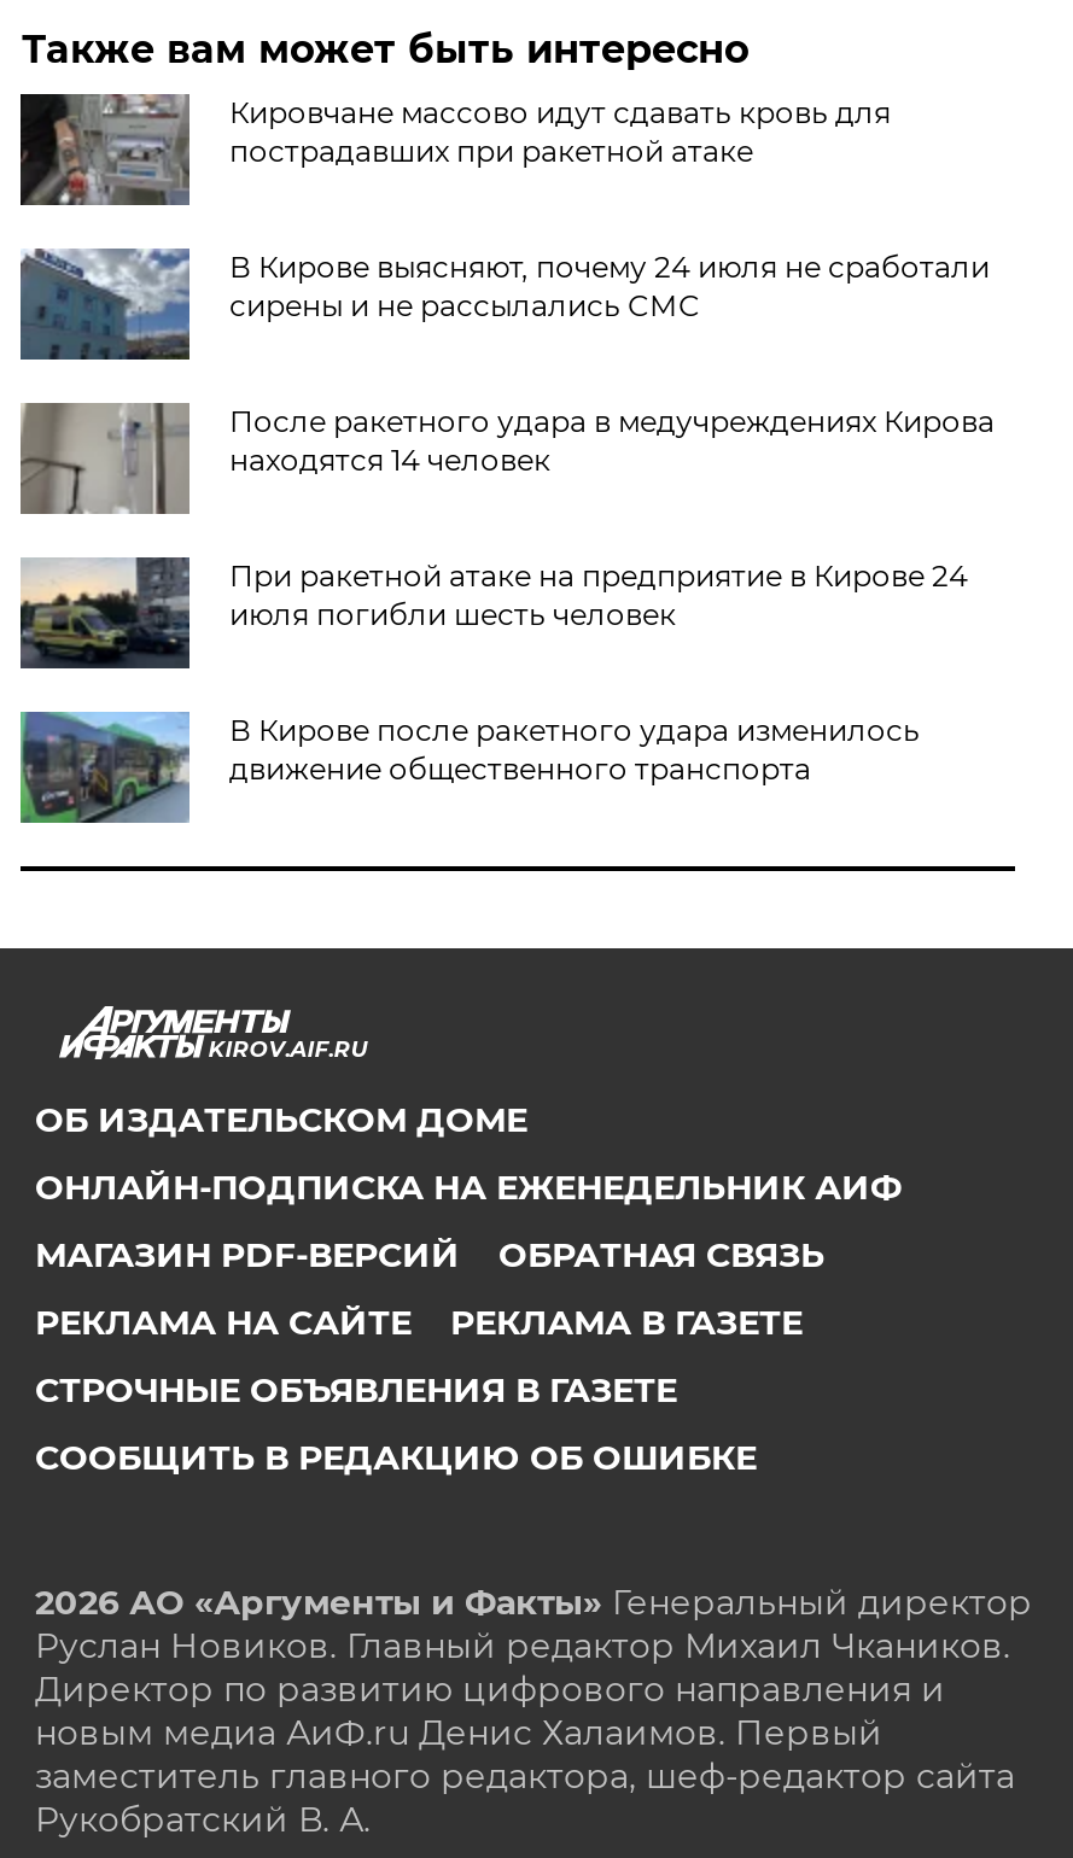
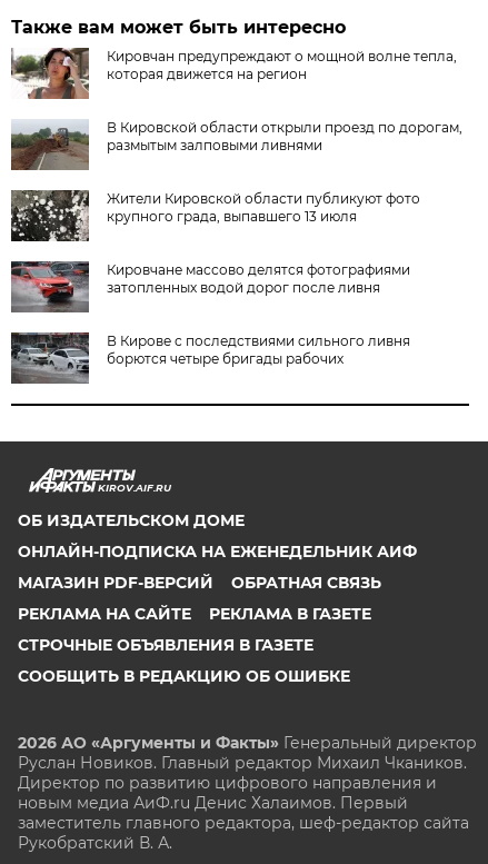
[18,92,891,208] [image] | Кировчане массово идут сдавать кровь для | пострадавших при ракетной атаке -> [10,47,457,100] [image] | Кировчан предупреждают о мощной волне тепла, | которая движется на регион
[21,246,989,362] [image] | В Кирове выясняют, почему 24 июля не сработали | сирены и не рассылались СМС -> [11,119,463,171] [image] | В Кировской области открыли проезд по дорогам, | размытым залповыми ливнями
[18,403,994,516] [image] | После ракетного удара в медучреждениях Кирова | находятся 14 человек -> [10,190,421,242] [image] | Жители Кировской области публикуют фото | крупного града, выпавшего 13 июля
[18,557,968,671] [image] | При ракетной атаке на предприятие в Кирове 24 | июля погибли шесть человек -> [10,261,411,314] [image] | Кировчане массово делятся фотографиями | затопленных водой дорог после ливня
[18,709,919,825] [image] | В Кирове после ракетного удара изменилось | движение общественного транспорта -> [10,331,411,385] [image] | В Кирове с последствиями сильного ливня | борются четыре бригады рабочих

